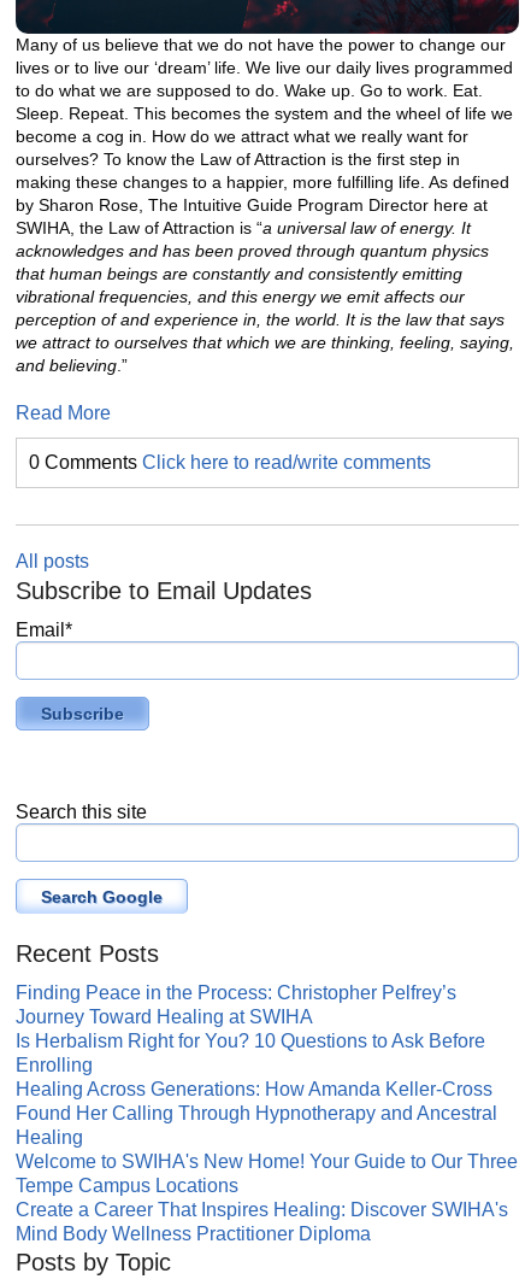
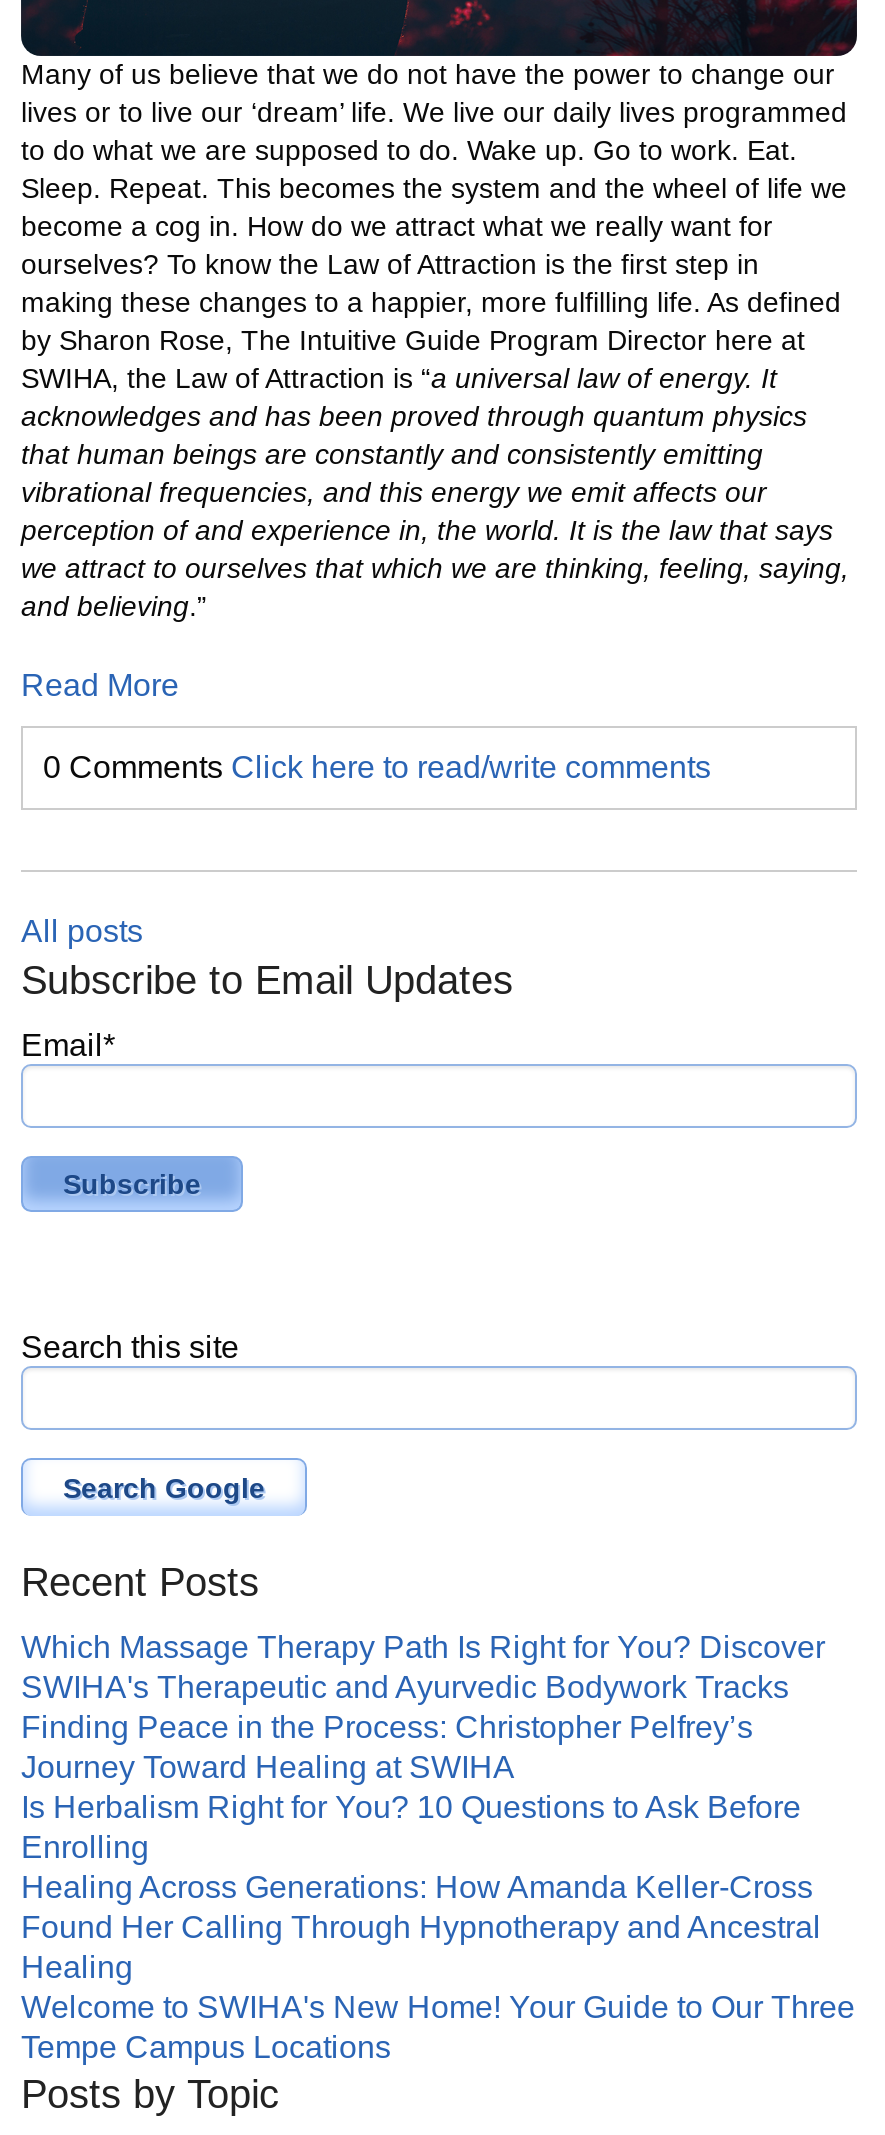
none -> [21,1629,825,1703] Which Massage Therapy Path Is Right for You? Discover | SWIHA's Therapeutic and Ayurvedic Bodywork Tracks
moved [16,982,518,1195] -> [21,1709,855,2063]: Finding Peace in the Process: Christopher Pelfrey’s | Journey Toward Healing at SWIHA | Is Herbalism Right for You? 10 Questions to Ask Before | ... | Welcome to SWIHA's New Home! Your Guide to Our Three | Tempe Campus Locations
[16,1199,508,1243] Create a Career That Inspires Healing: Discover SWIHA's | Mind Body Wellness Practitioner Diploma -> none

